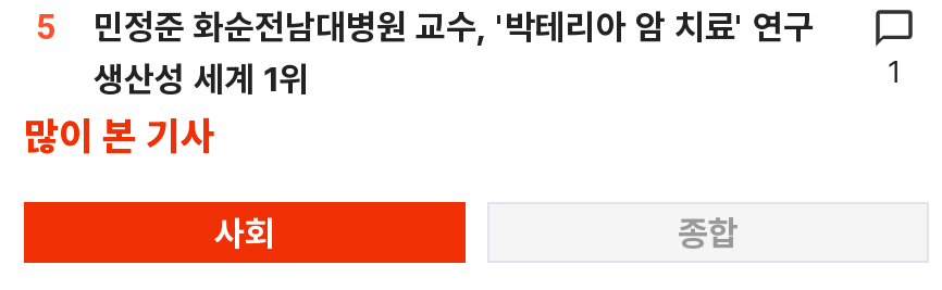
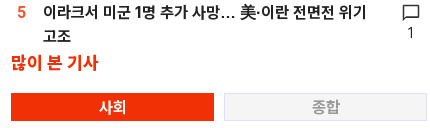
[94,7,814,100] 민정준 화순전남대병원 교수, '박테리아 암 치료' 연구 | 생산성 세계 1위 -> [43,3,367,46] 이라크서 미군 1명 추가 사망… 美·이란 전면전 위기 | 고조

